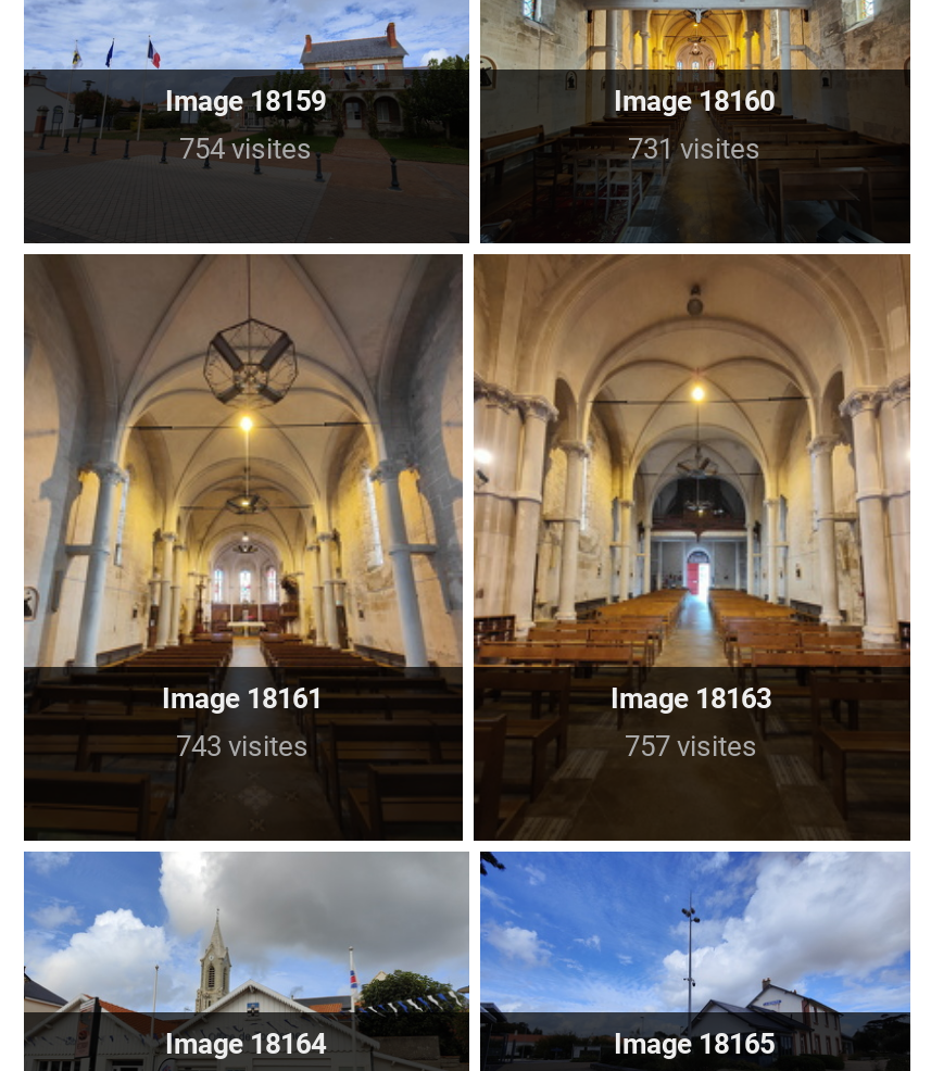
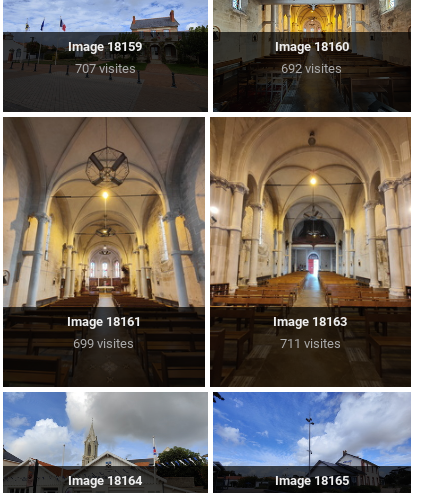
[179,131,312,164] 754 visites -> [74,60,135,75] 707 visites
[628,131,760,164] 731 visites -> [281,60,342,75] 692 visites
[176,729,309,761] 743 visites -> [73,335,134,350] 699 visites
[625,729,757,761] 757 visites -> [279,335,340,350] 711 visites

